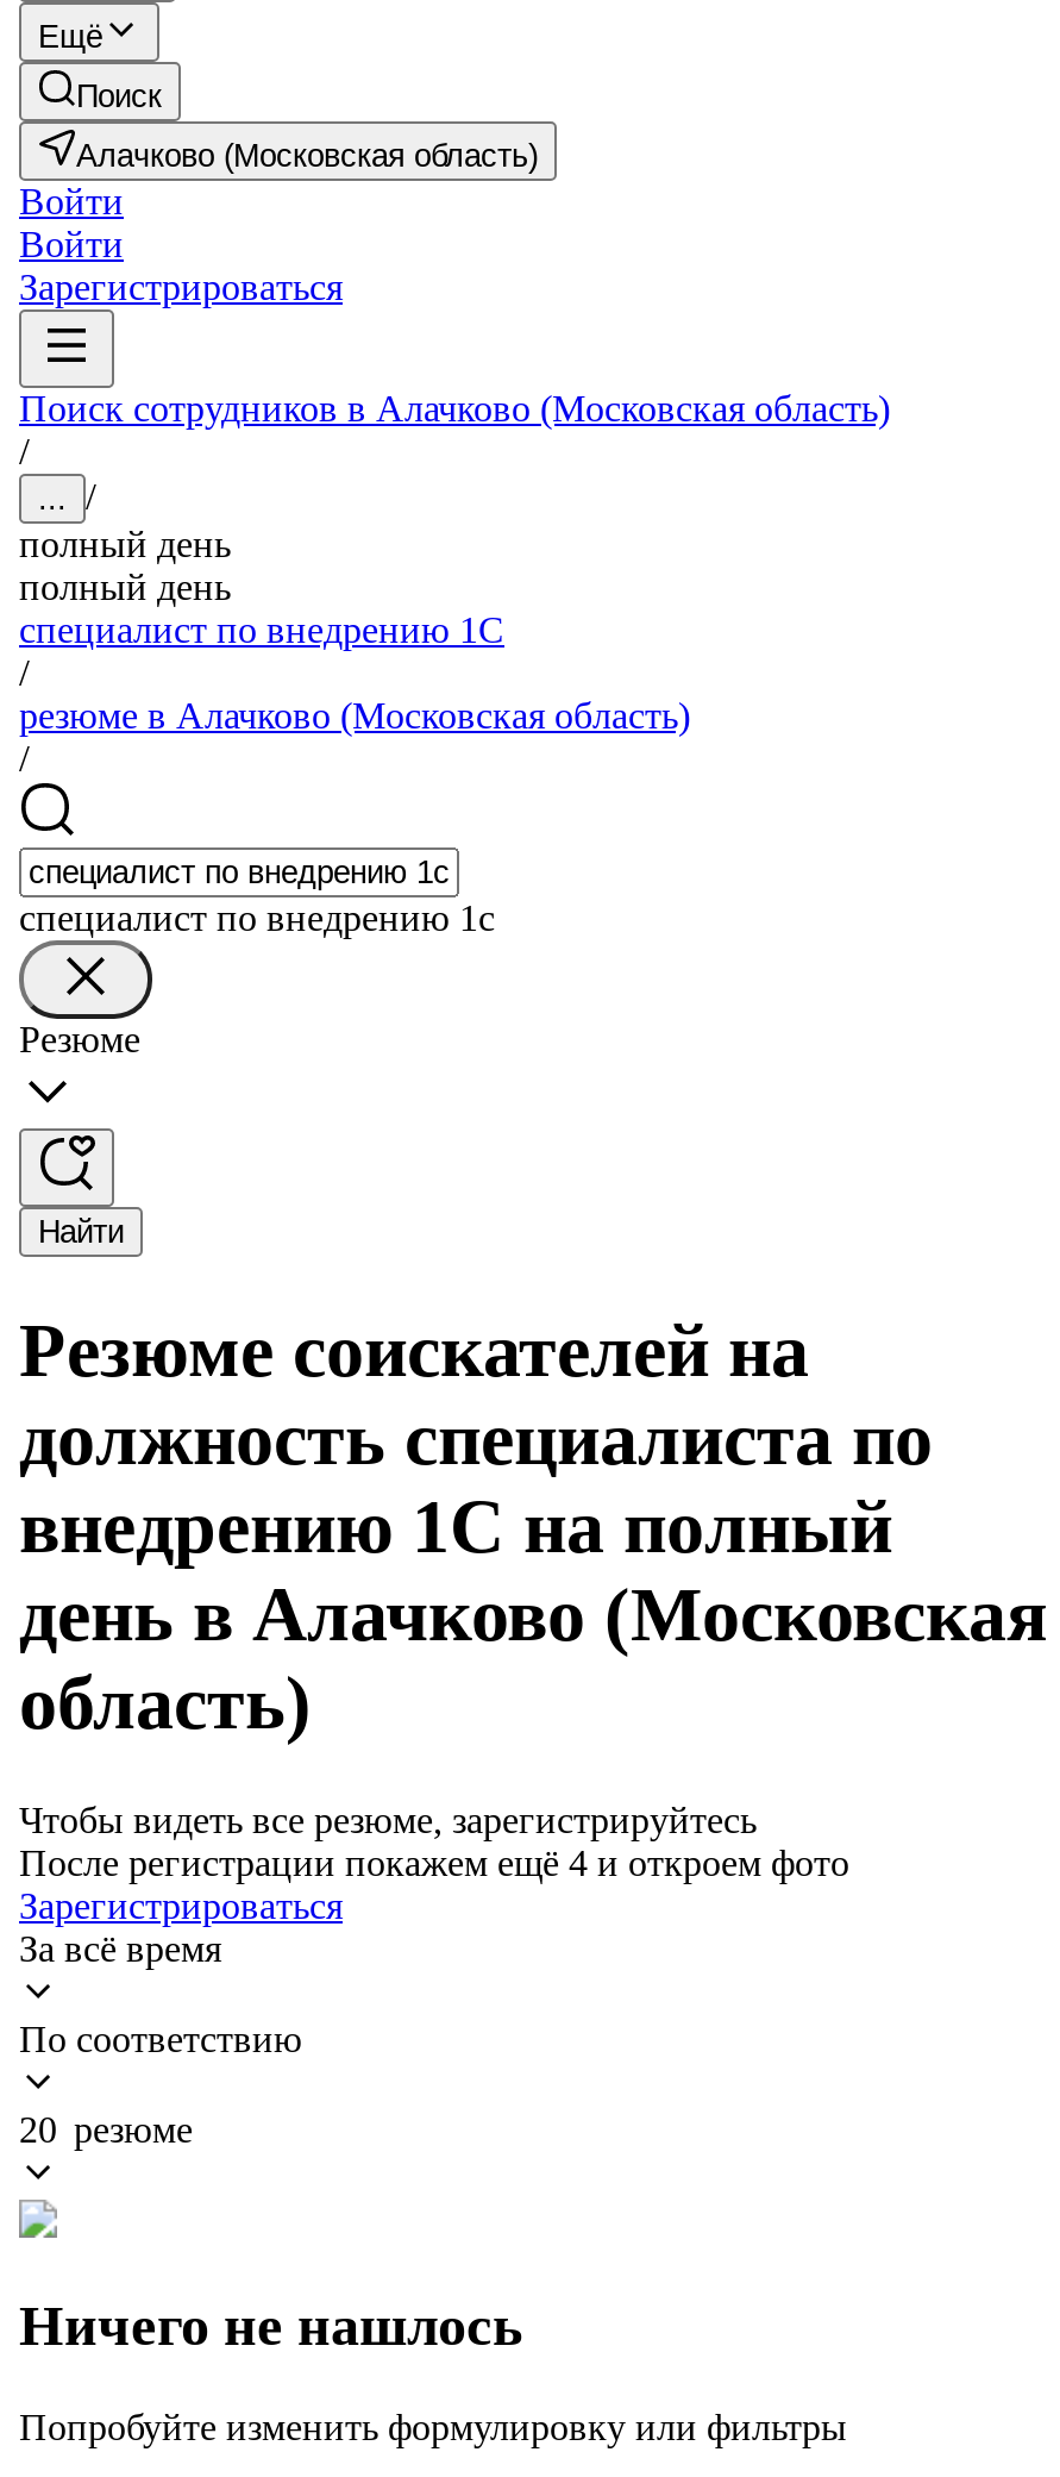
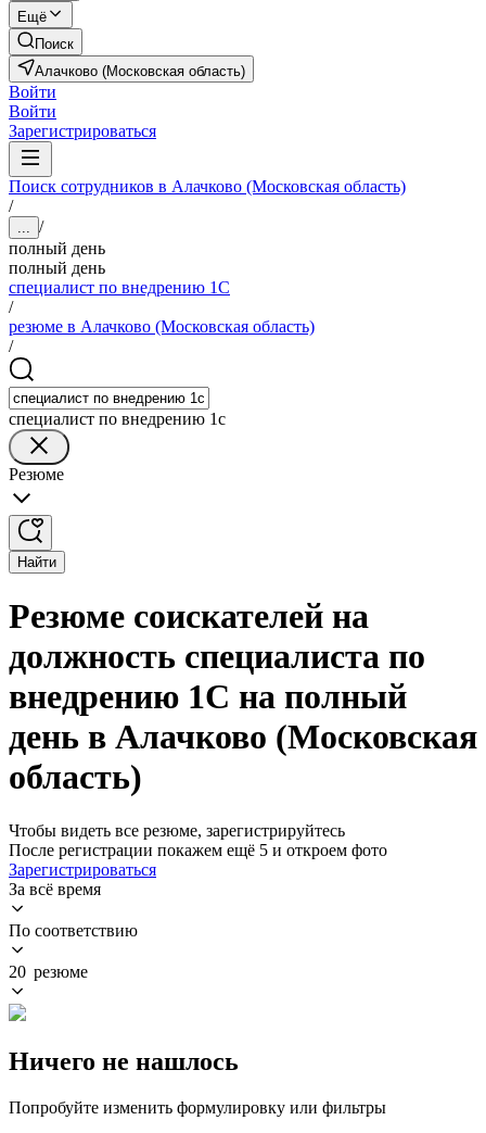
[19,1842,849,1883] После регистрации покажем ещё 4 и откроем фото -> [9,841,387,859] После регистрации покажем ещё 5 и откроем фото

